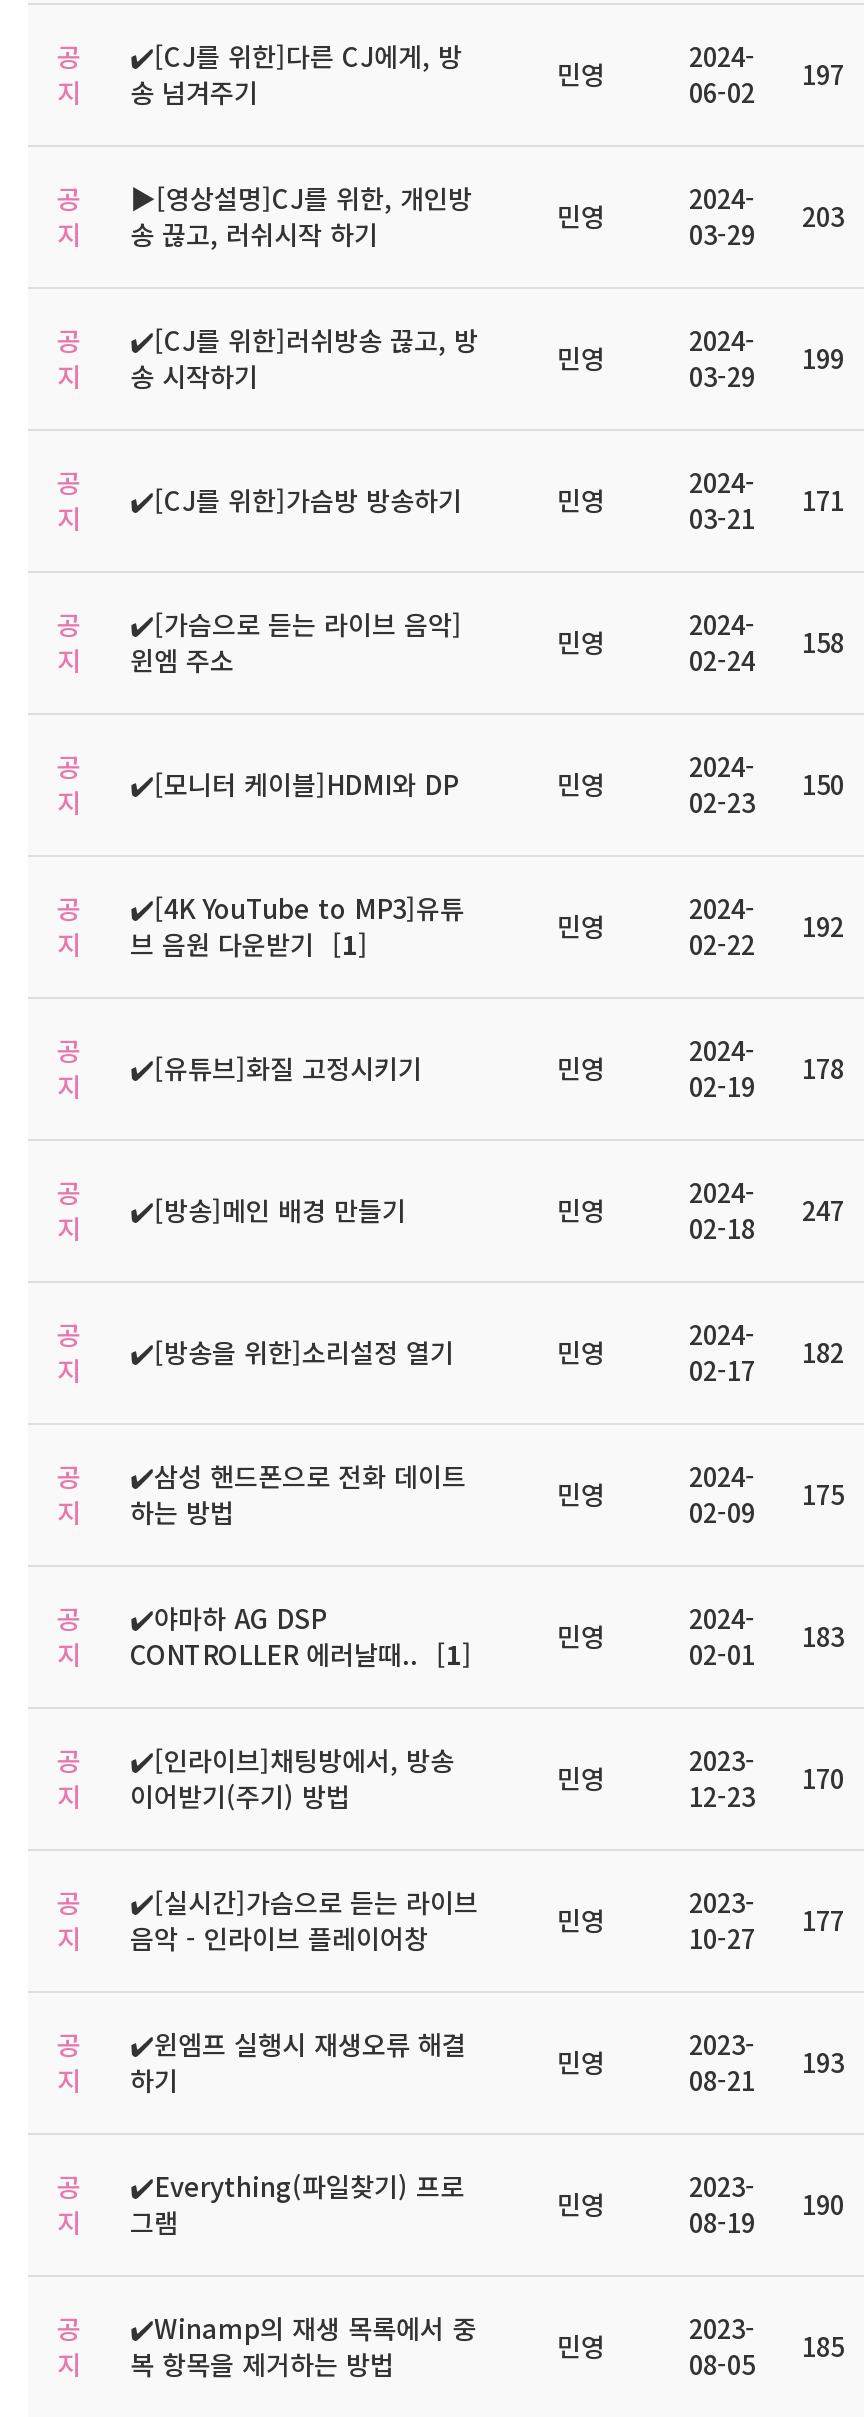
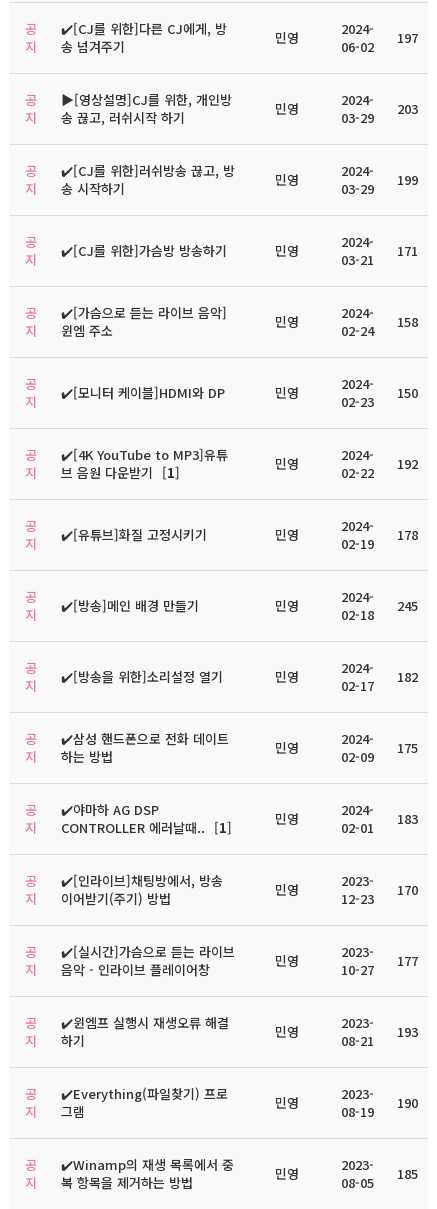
[689,1172,844,1246] 2024- 02-18 247 -> [340,586,418,623] 2024- 02-18 245

